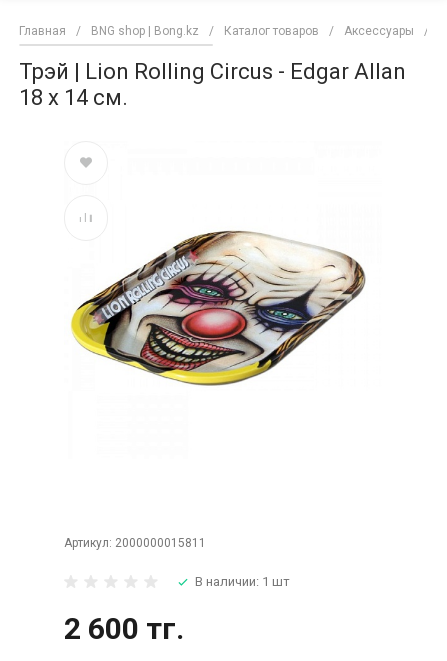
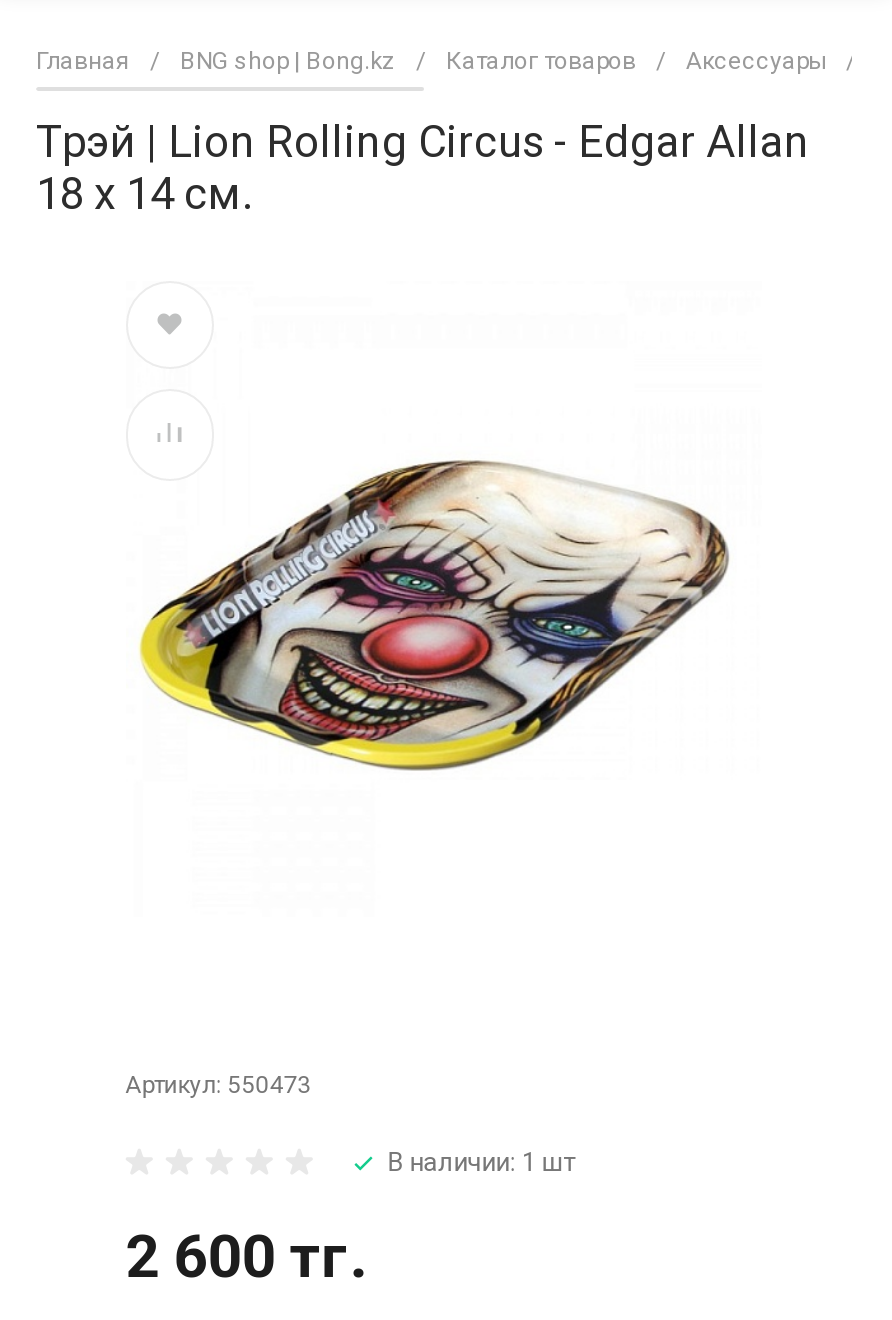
[64,536,206,550] Артикул: 2000000015811 -> [126,1072,312,1100] Артикул: 550473

